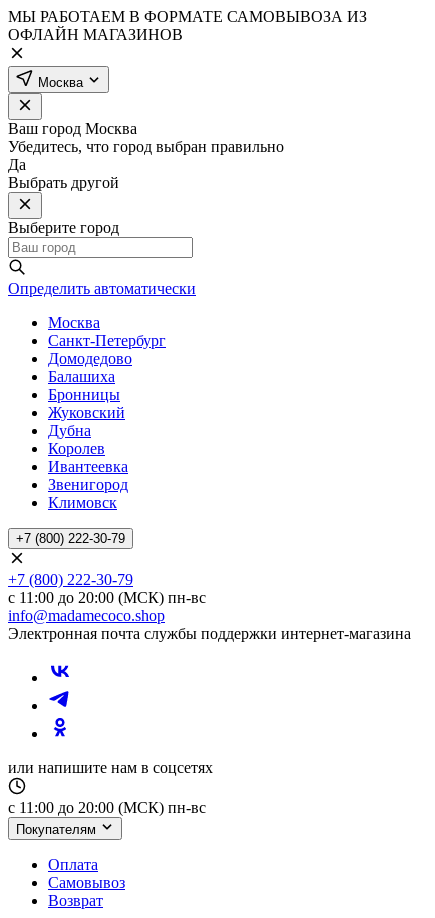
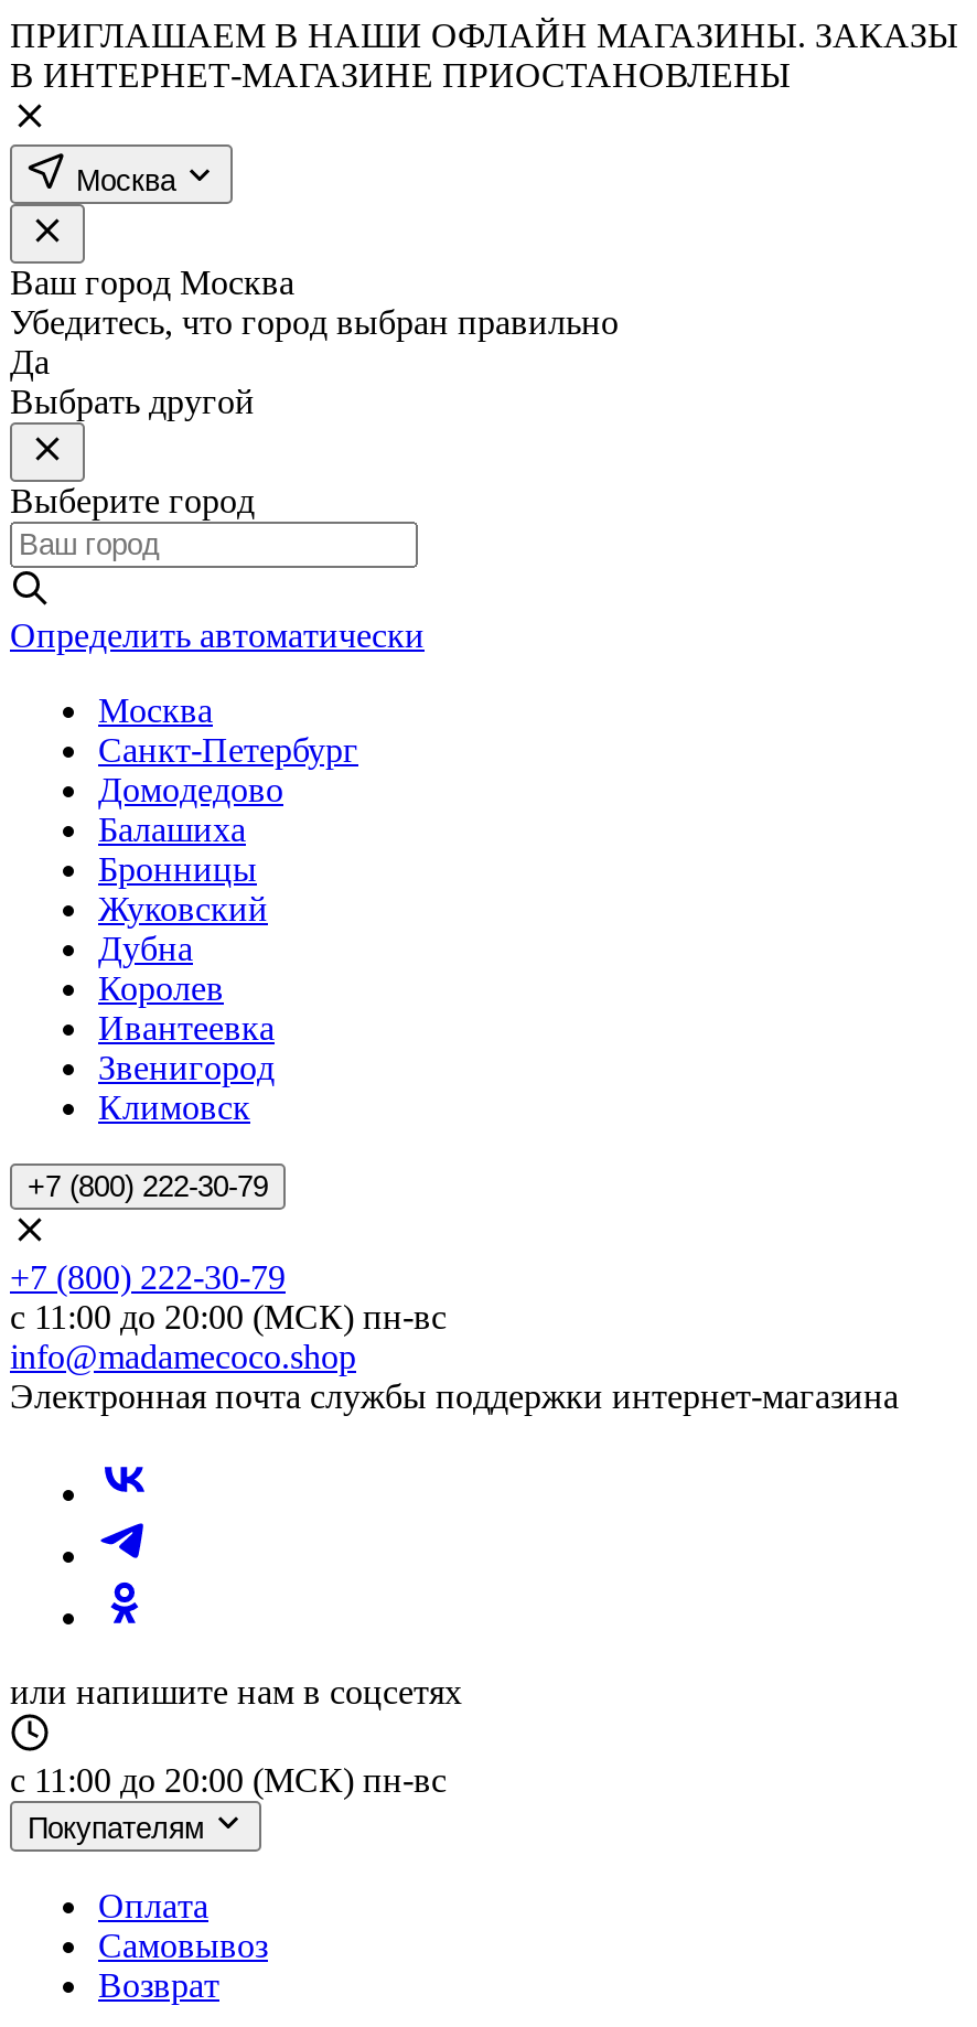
[8,8,367,43] МЫ РАБОТАЕМ В ФОРМАТЕ САМОВЫВОЗА ИЗ | ОФЛАЙН МАГАЗИНОВ -> [10,17,958,94] ПРИГЛАШАЕМ В НАШИ ОФЛАЙН МАГАЗИНЫ. ЗАКАЗЫ | В ИНТЕРНЕТ-МАГАЗИНЕ ПРИОСТАНОВЛЕНЫ

